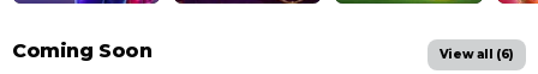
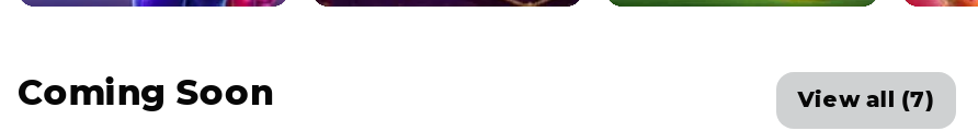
[448,46,514,62] View all (6) -> [814,85,934,113] View all (7)

